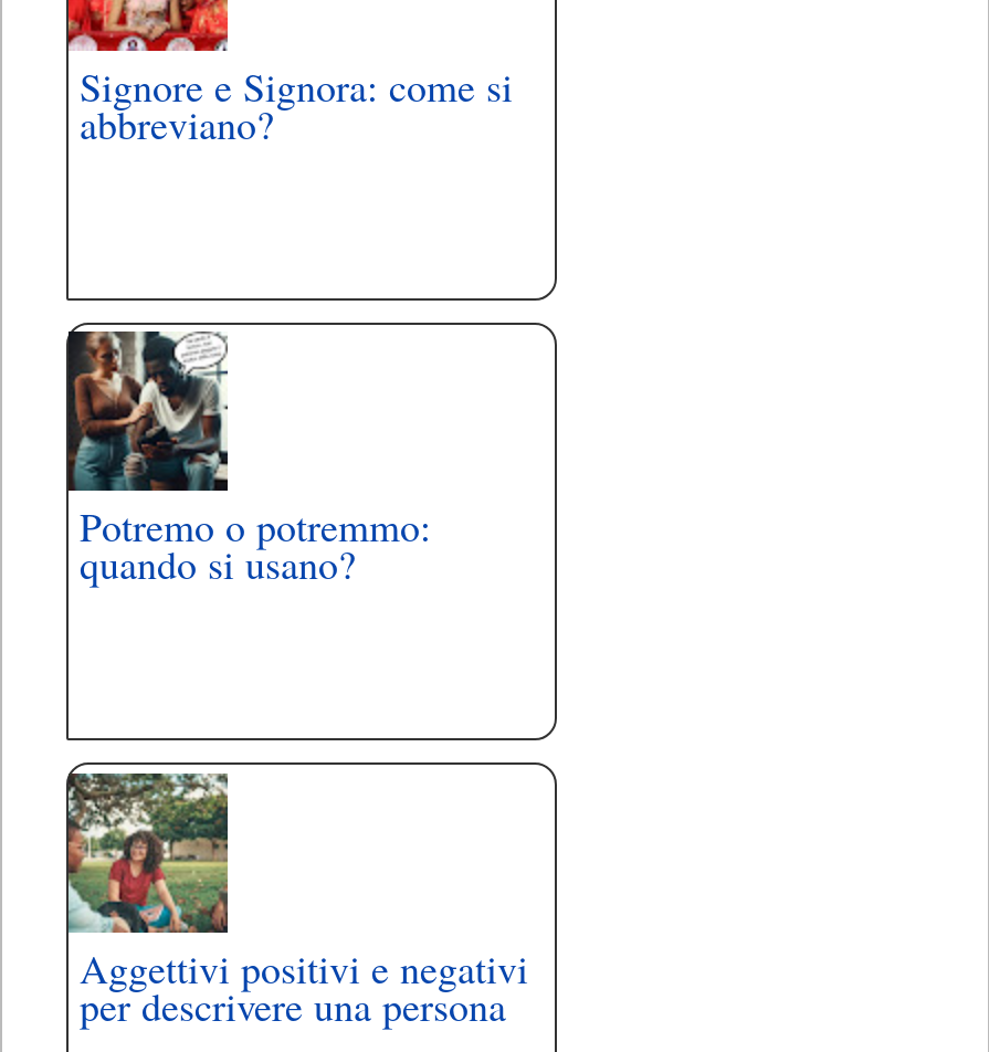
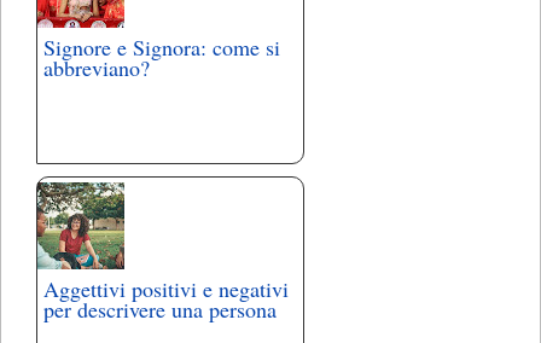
[66,329,431,592] [image] | Potremo o potremmo: | quando si usano? -> none

